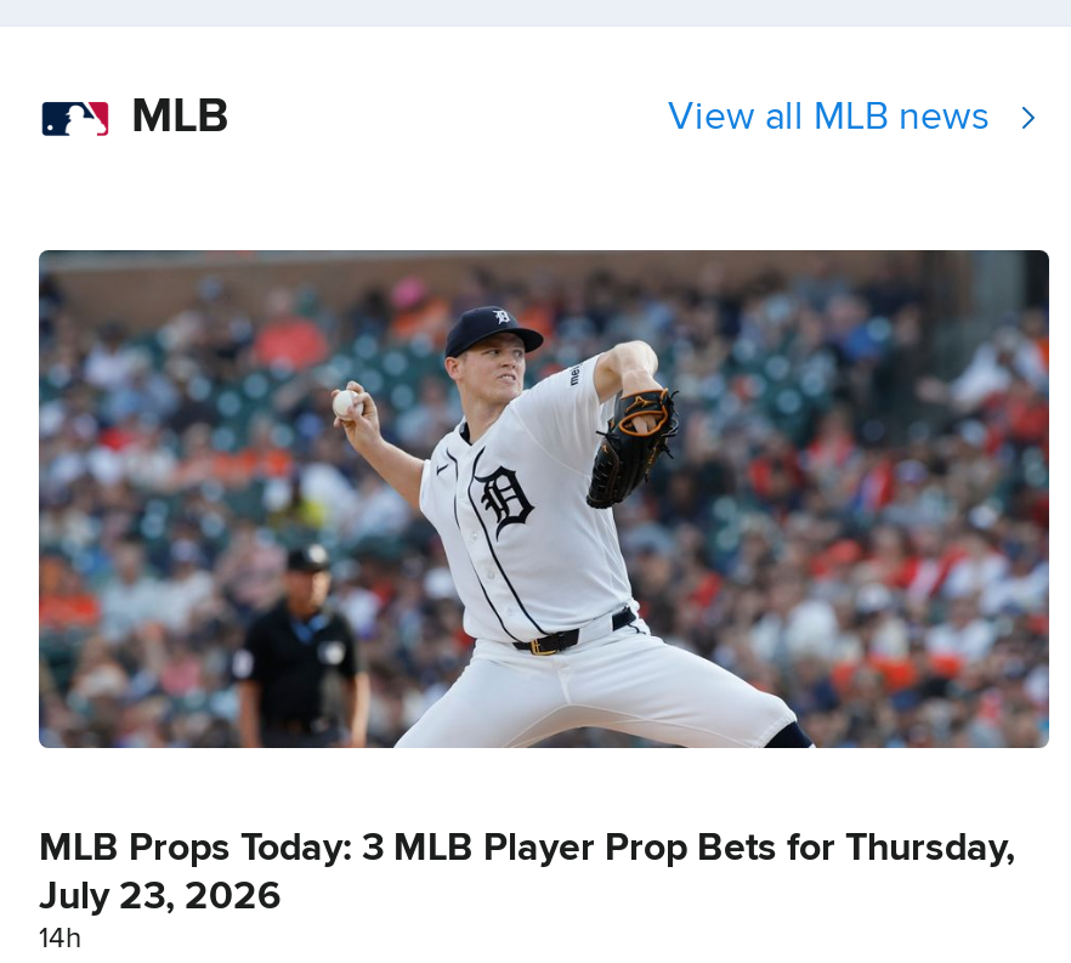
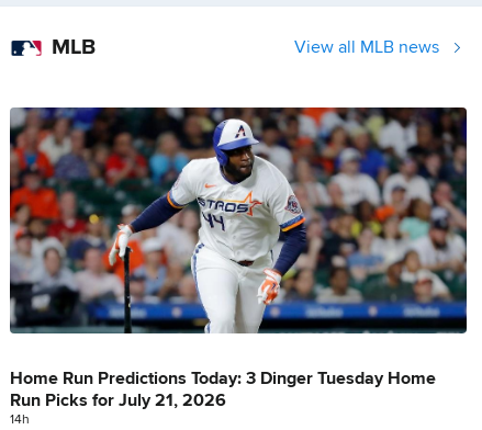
[36,248,1052,920] [image] | MLB Props Today: 3 MLB Player Prop Bets for Thursday, | July 23, 2026 -> [9,107,468,410] [image] | Home Run Predictions Today: 3 Dinger Tuesday Home | Run Picks for July 21, 2026

